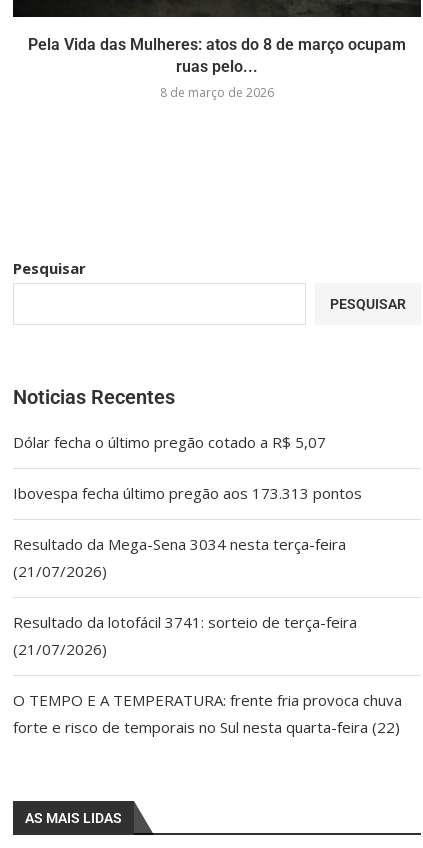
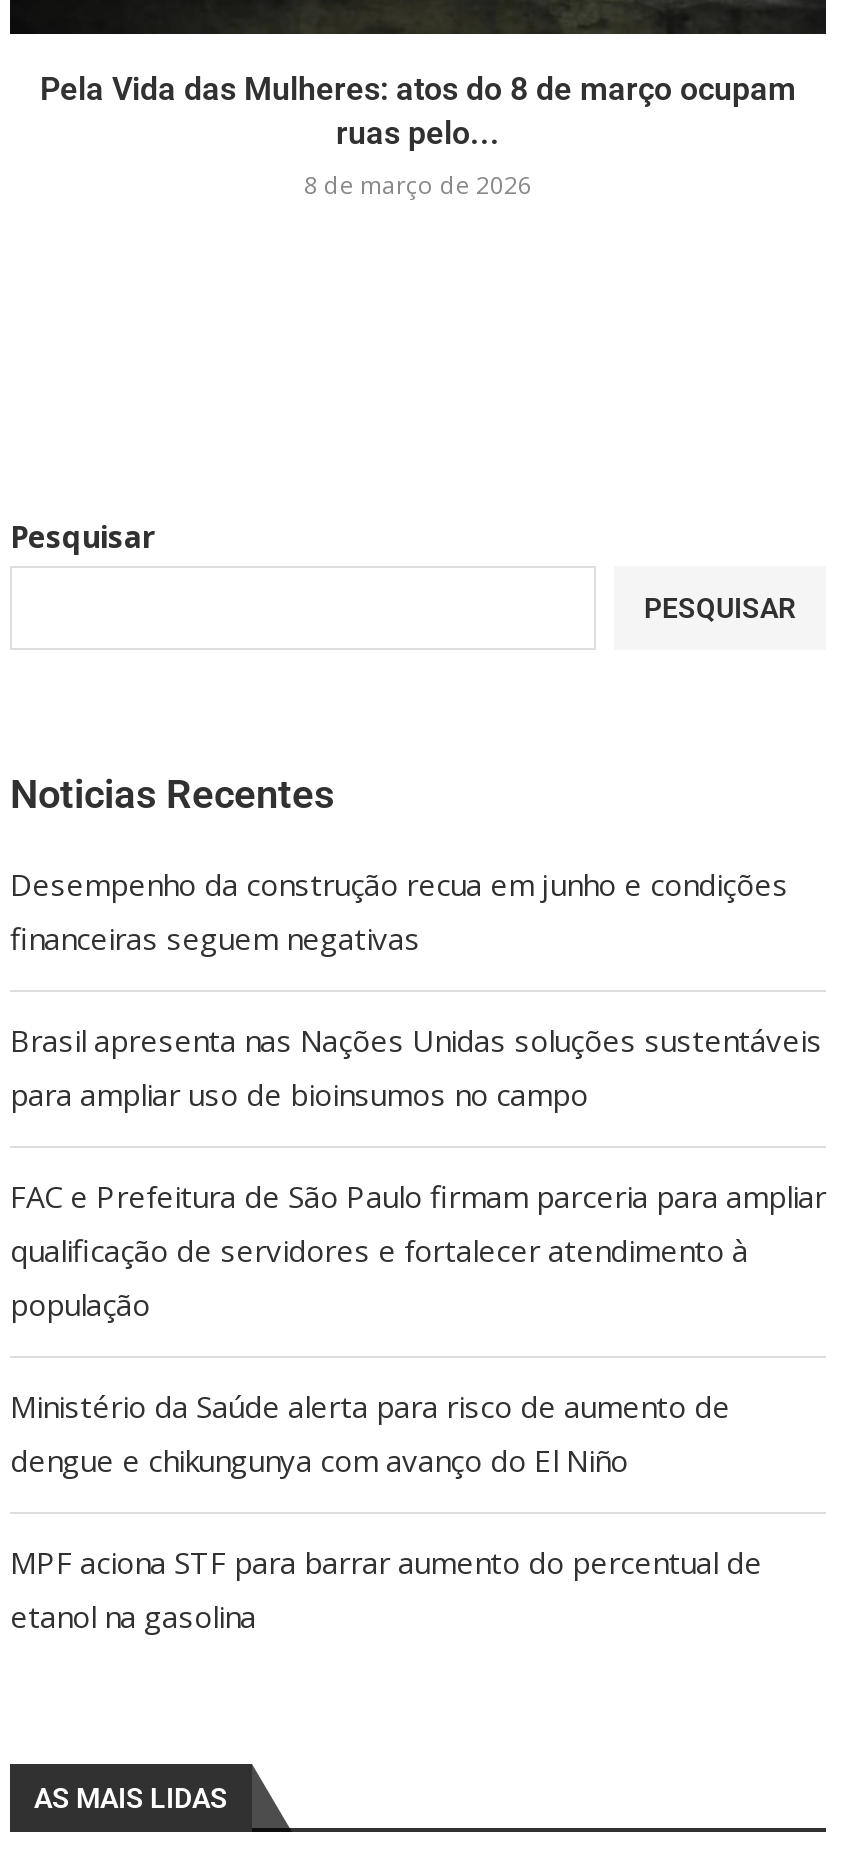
[13,432,326,452] Dólar fecha o último pregão cotado a R$ 5,07 -> [10,865,788,959] Desempenho da construção recua em junho e condições | financeiras seguem negativas
[13,483,362,503] Ibovespa fecha último pregão aos 173.313 pontos -> [10,1021,822,1115] Brasil apresenta nas Nações Unidas soluções sustentáveis | para ampliar uso de bioinsumos no campo
[13,534,346,581] Resultado da Mega-Sena 3034 nesta terça-feira | (21/07/2026) -> [10,1177,826,1325] FAC e Prefeitura de São Paulo firmam parceria para ampliar | qualificação de servidores e fortalecer atendimento à | população
[13,612,357,659] Resultado da lotofácil 3741: sorteio de terça-feira | (21/07/2026) -> [10,1387,730,1481] Ministério da Saúde alerta para risco de aumento de | dengue e chikungunya com avanço do El Niño
[13,690,402,737] O TEMPO E A TEMPERATURA: frente fria provoca chuva | forte e risco de temporais no Sul nesta quarta-feira (22) -> [10,1543,762,1637] MPF aciona STF para barrar aumento do percentual de | etanol na gasolina

